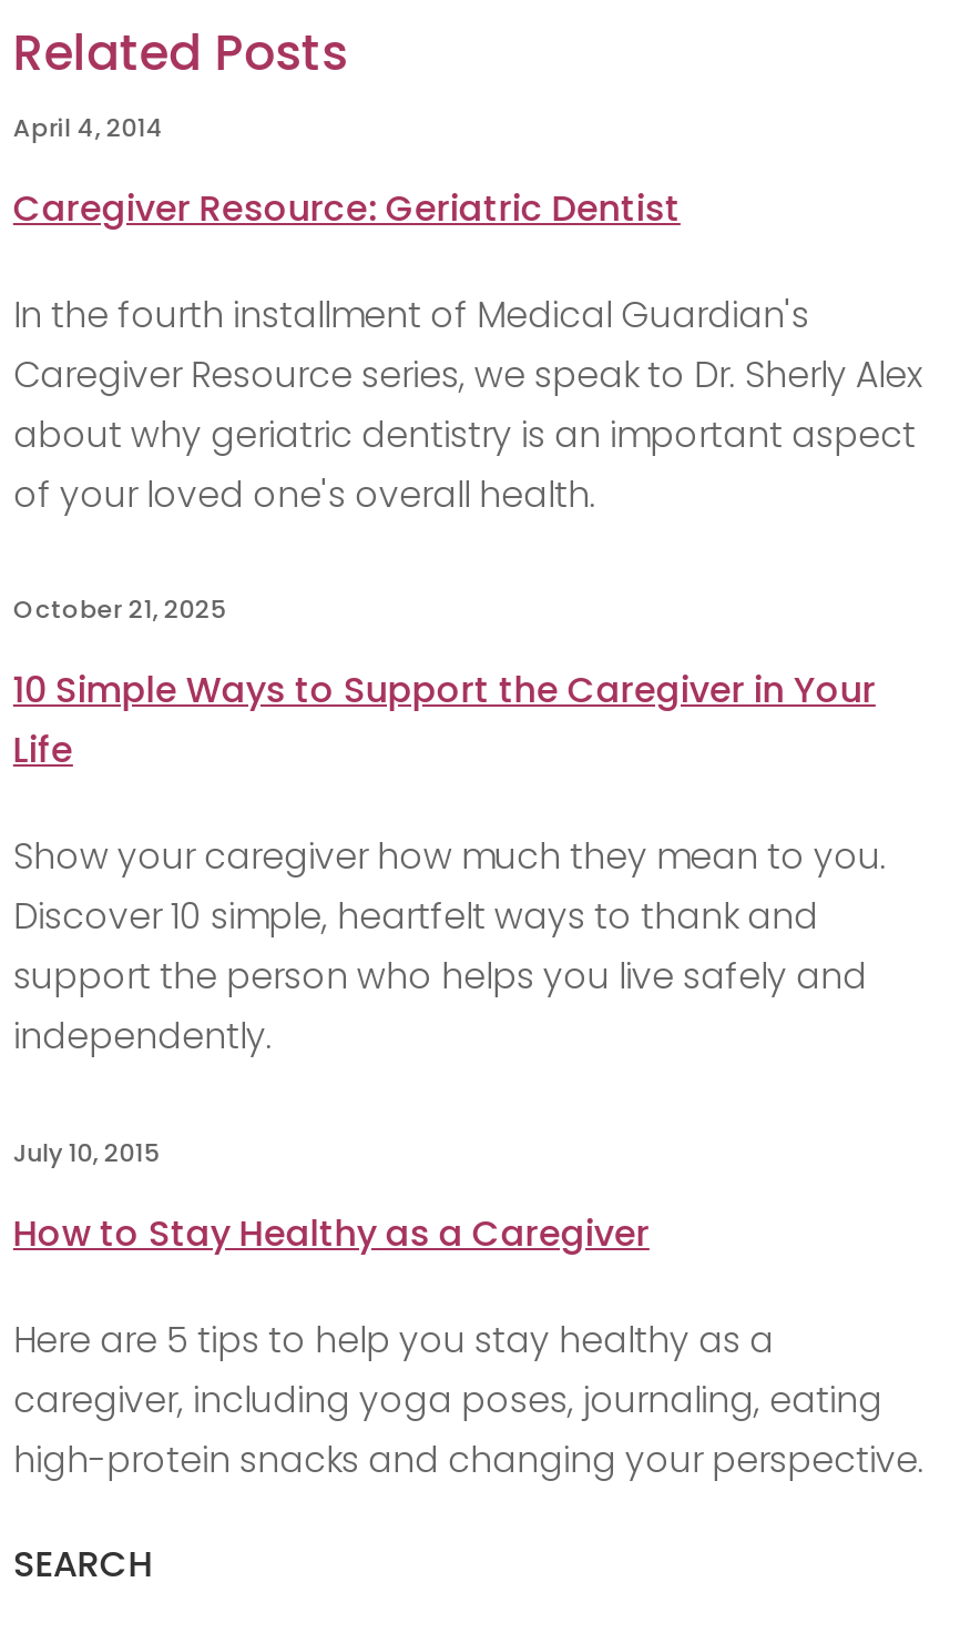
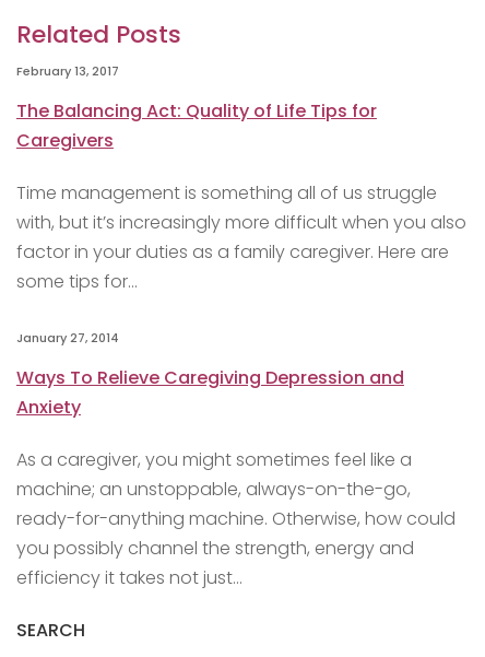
[13,110,924,1485] April 4, 2014 | Caregiver Resource: Geriatric Dentist | In the fourth installment of Medical Guardian's | Caregiver Resource series, we speak to Dr. Sherly Alex | about why geriatric dentistry is an important aspect | of your loved one's overall health. | October 21, 2025 | 10 Simple Ways to Support the Caregiver in Your | Life | Show your caregiver how much they mean to you. | Discover 10 simple, heartfelt ways to thank and | support the person who helps you live safely and | independently. | July 10, 2015 | How to Stay Healthy as a Caregiver | Here are 5 tips to help you stay healthy as a | caregiver, including yoga poses, journaling, eating | high-protein snacks and changing your perspective. -> [16,62,466,591] February 13, 2017 | The Balancing Act: Quality of Life Tips for | Caregivers | Time management is something all of us struggle | with, but it’s increasingly more difficult when you also | factor in your duties as a family caregiver. Here are | some tips for... | January 27, 2014 | Ways To Relieve Caregiving Depression and | Anxiety | As a caregiver, you might sometimes feel like a | machine; an unstoppable, always-on-the-go, | ready-for-anything machine. Otherwise, how could | you possibly channel the strength, energy and | efficiency it takes not just...

